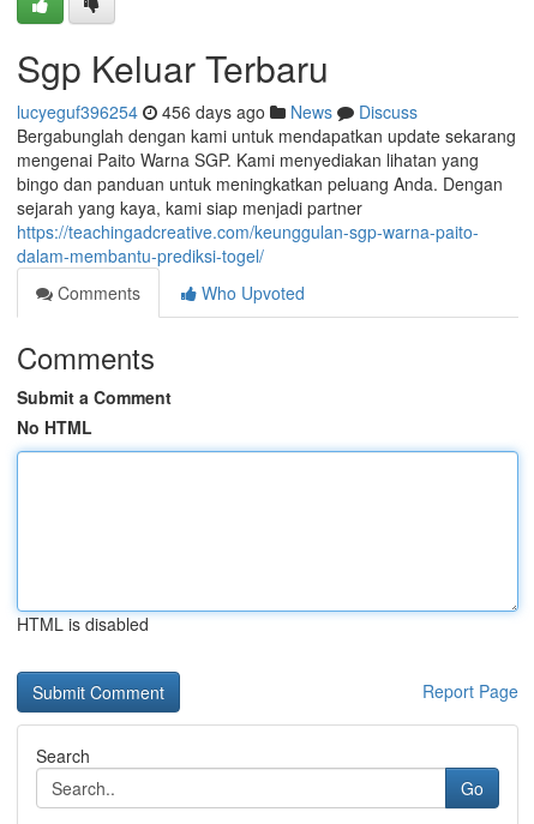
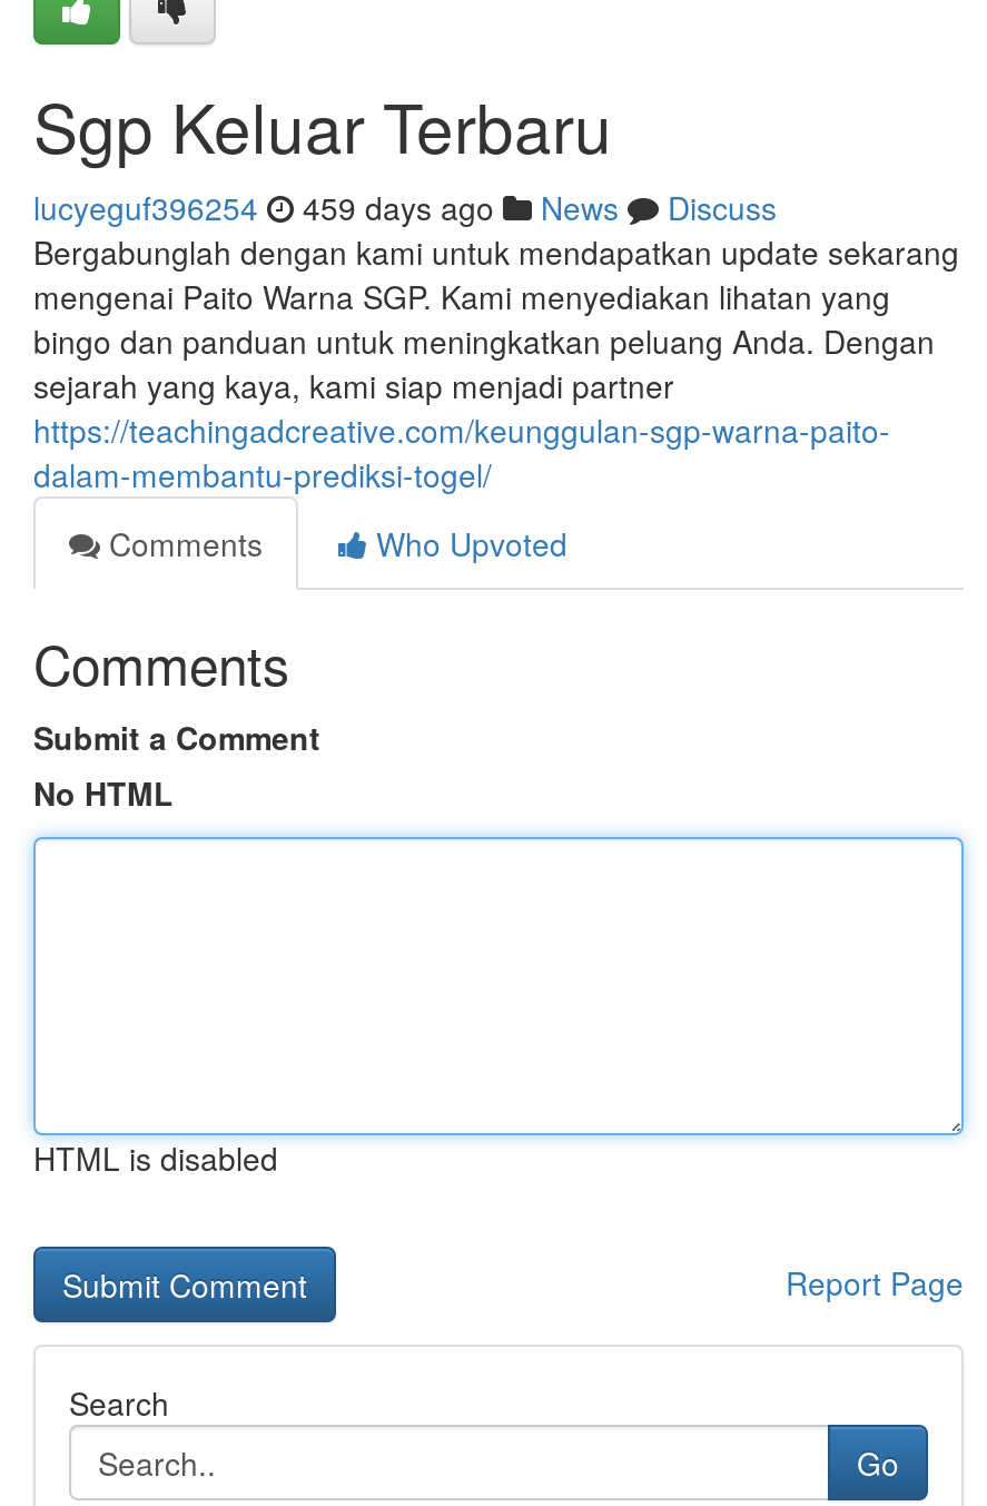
[17,100,418,124] lucyeguf396254 456 days ago News Discuss -> [33,185,777,229] lucyeguf396254 459 days ago News Discuss

